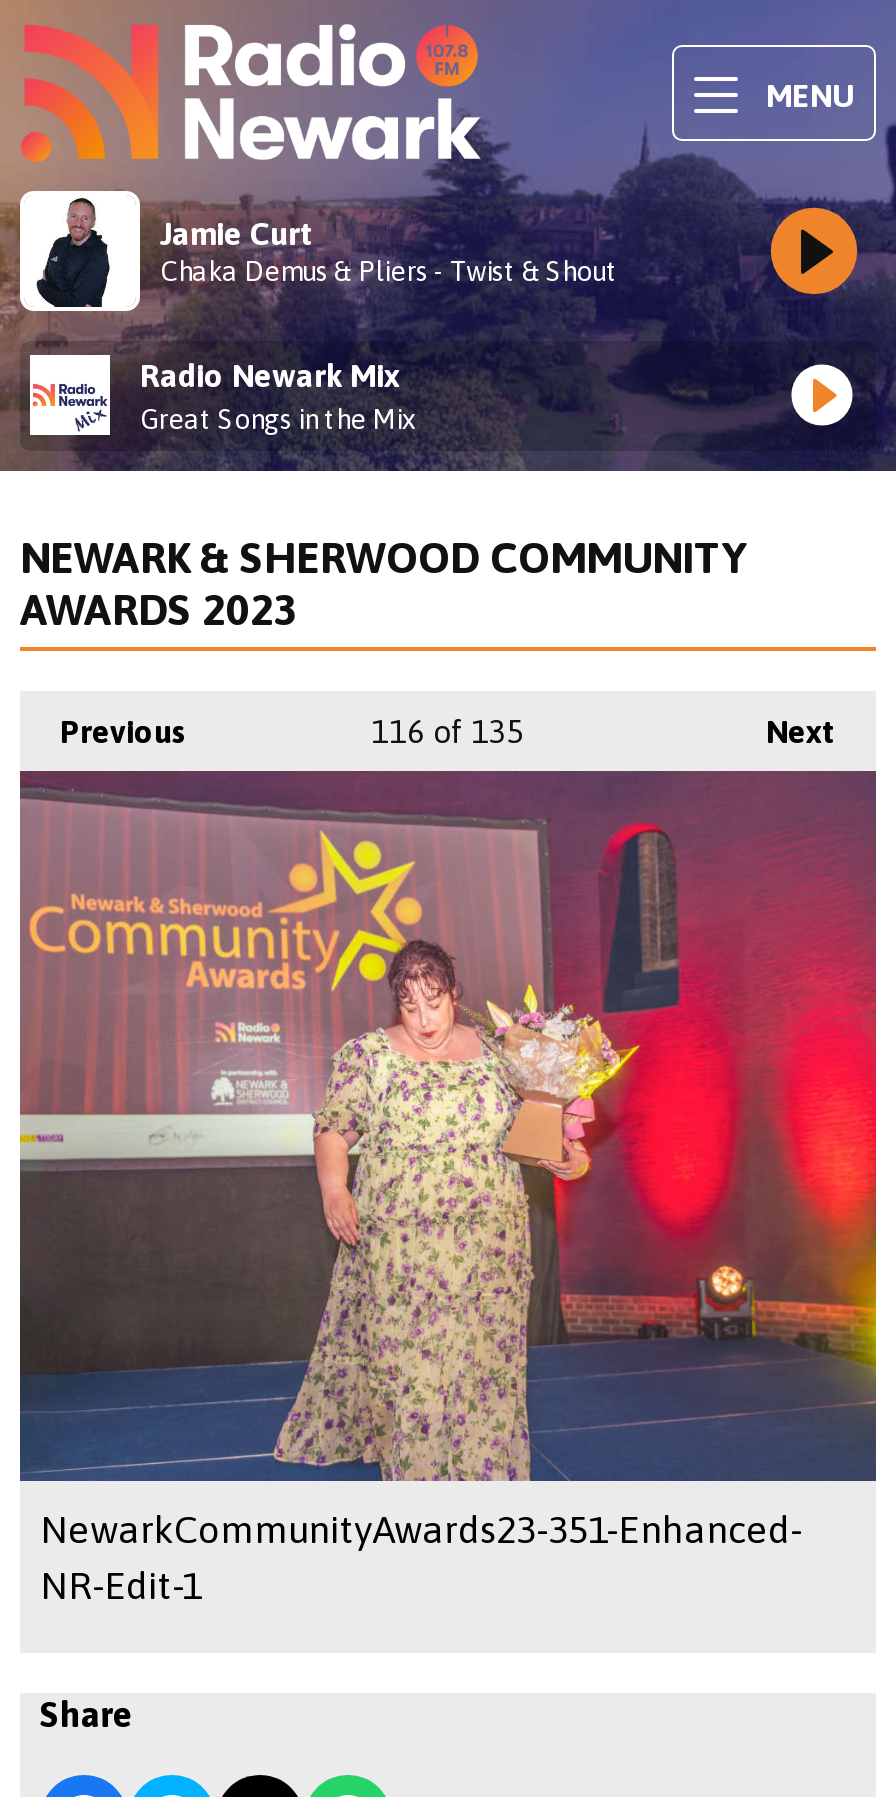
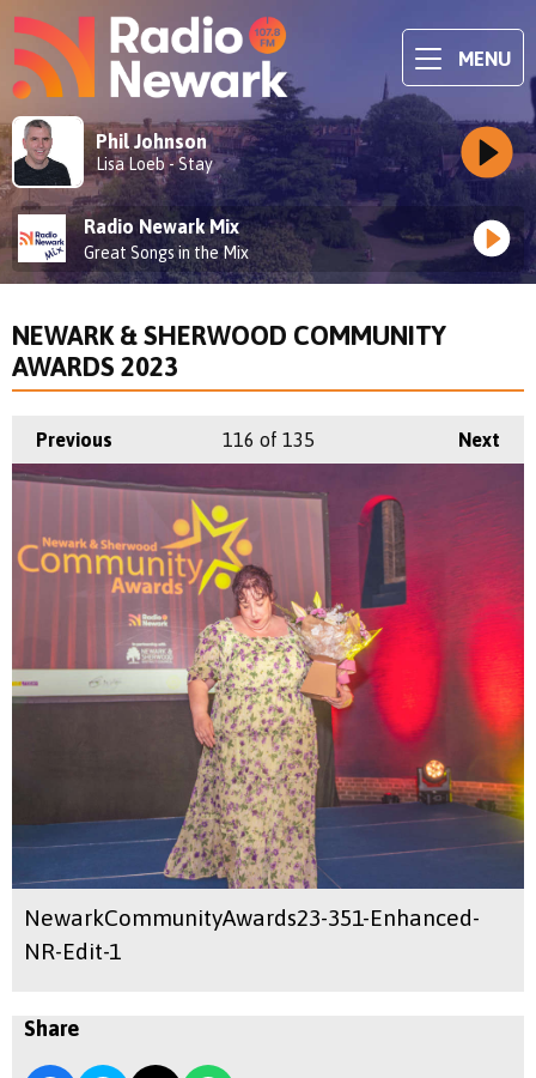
[22,197,618,309] [image] | Jamie Curt | Chaka Demus & Pliers - Twist & Shout -> [13,119,213,187] [image] | Phil Johnson | Lisa Loeb - Stay

